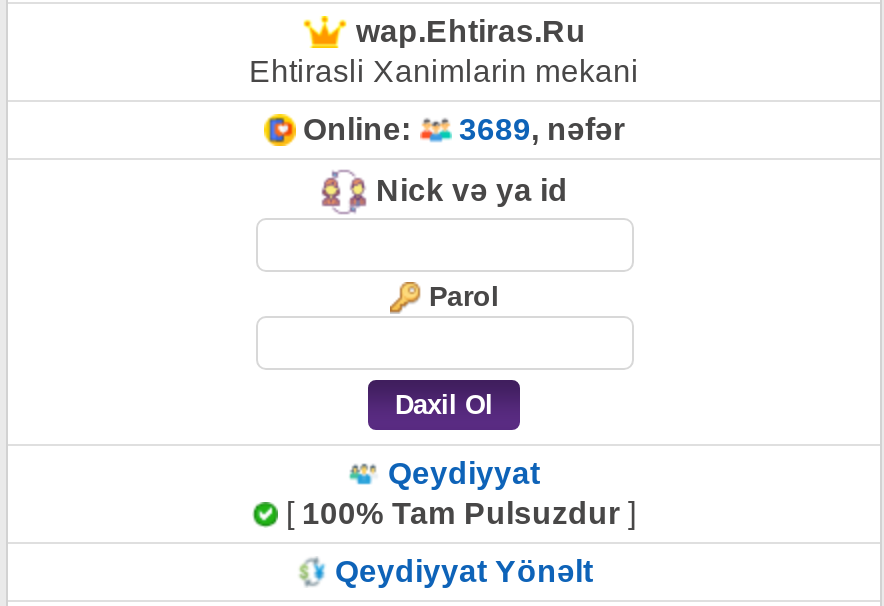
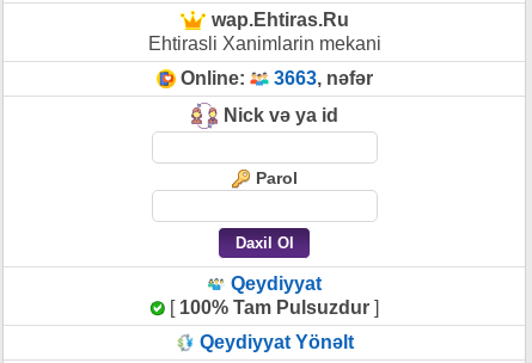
[303,112,625,146] Online: 3689, nəfər -> [180,68,372,88] Online: 3663, nəfər

